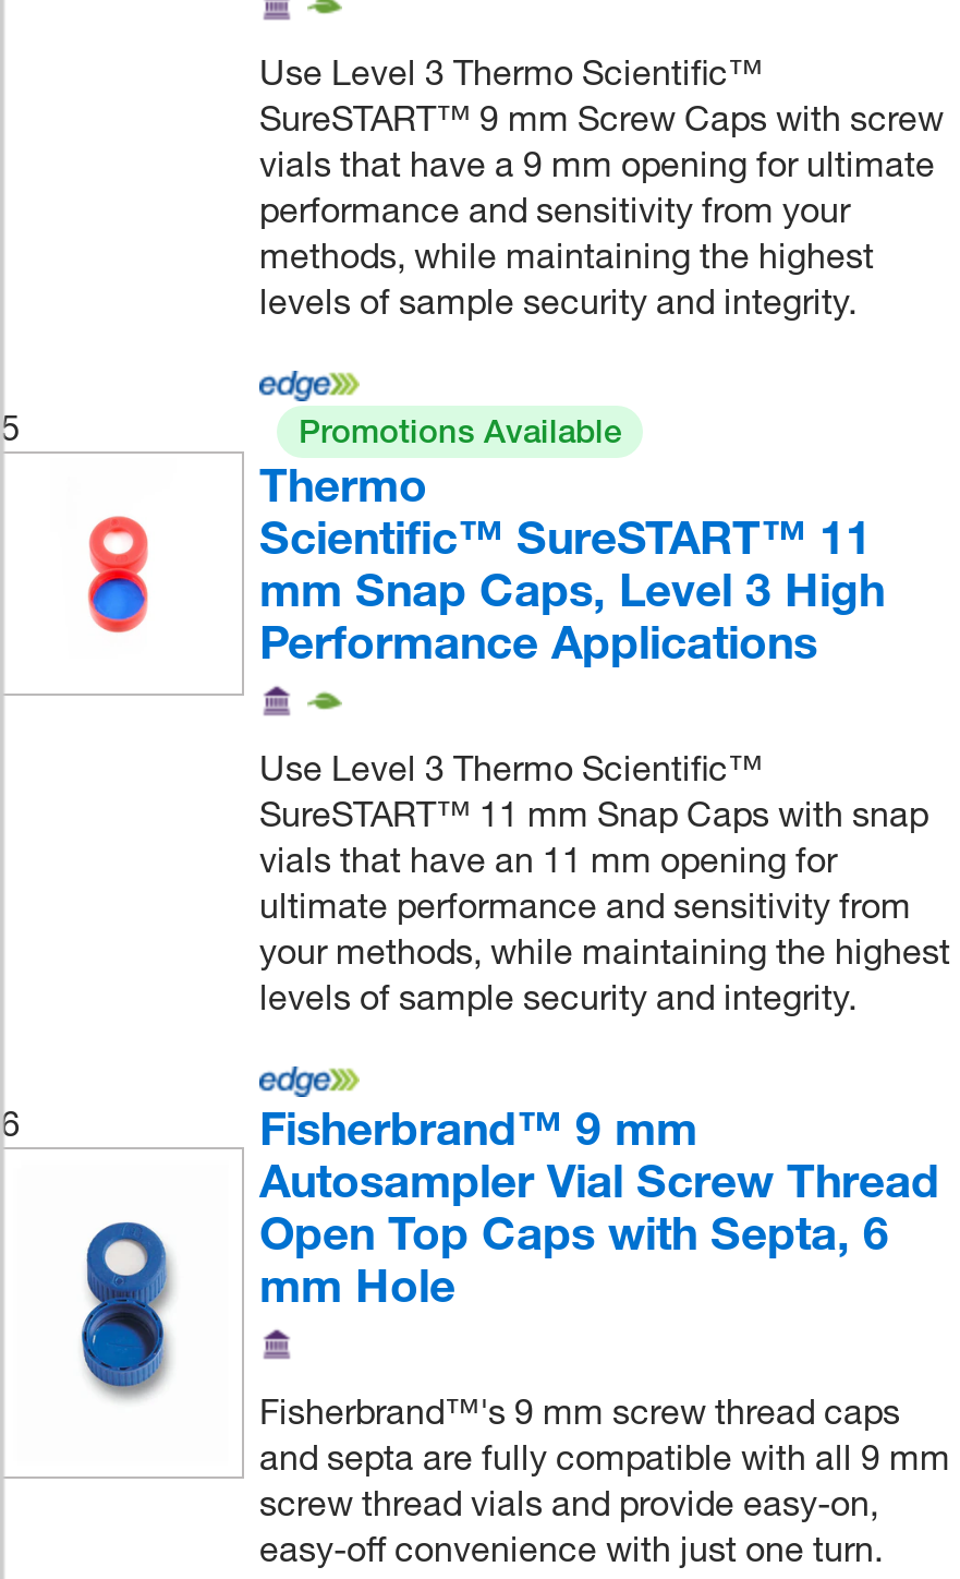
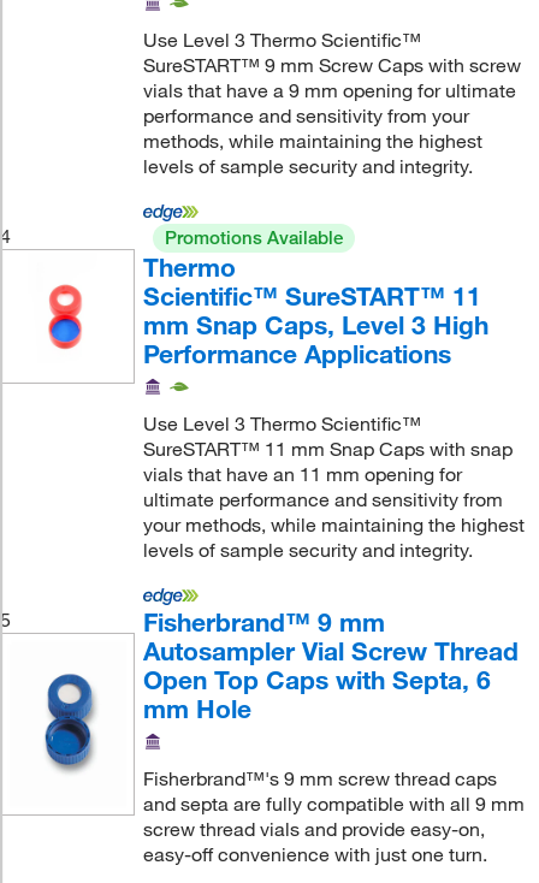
[0,406,20,449] 5 -> [0,224,11,248] 4
[0,1101,20,1145] 6 -> [0,608,11,632] 5

